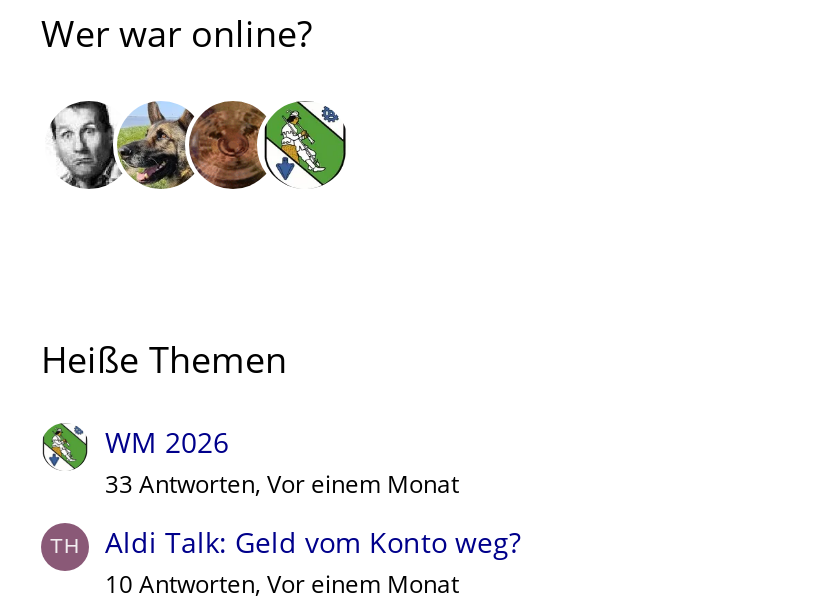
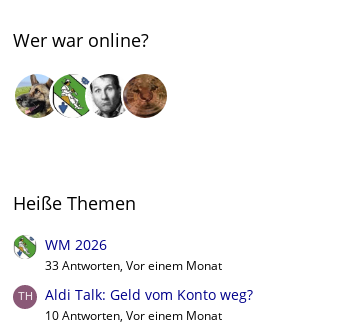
[45,99,347,191] [image] -> [14,73,168,119] [image]

